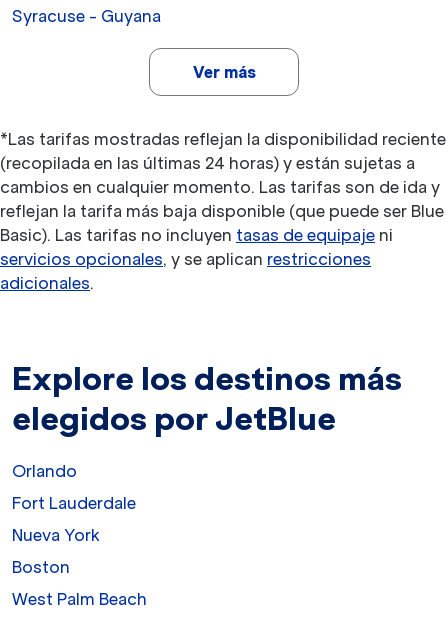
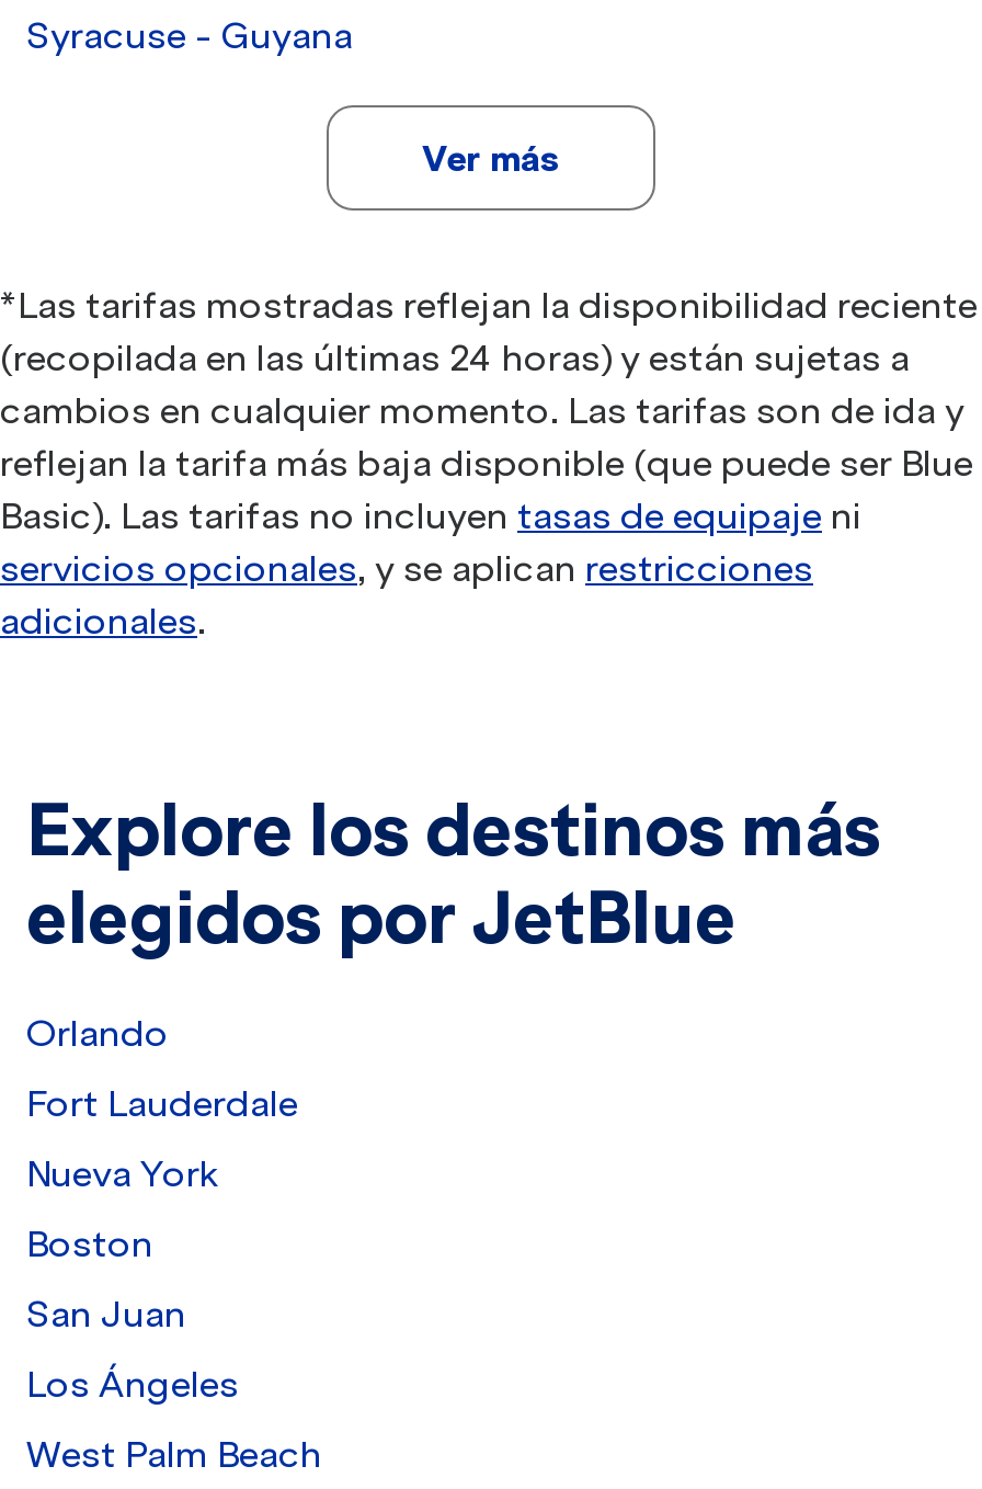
none -> [26,1292,239,1406] San Juan | Los Ángeles

